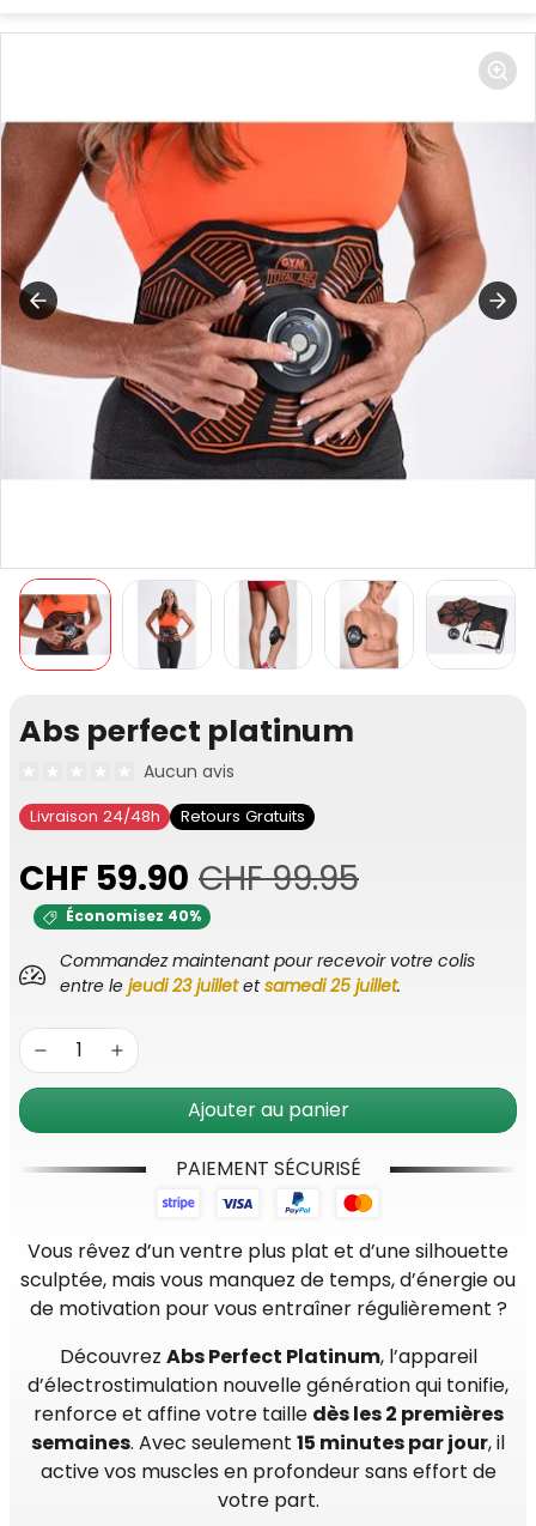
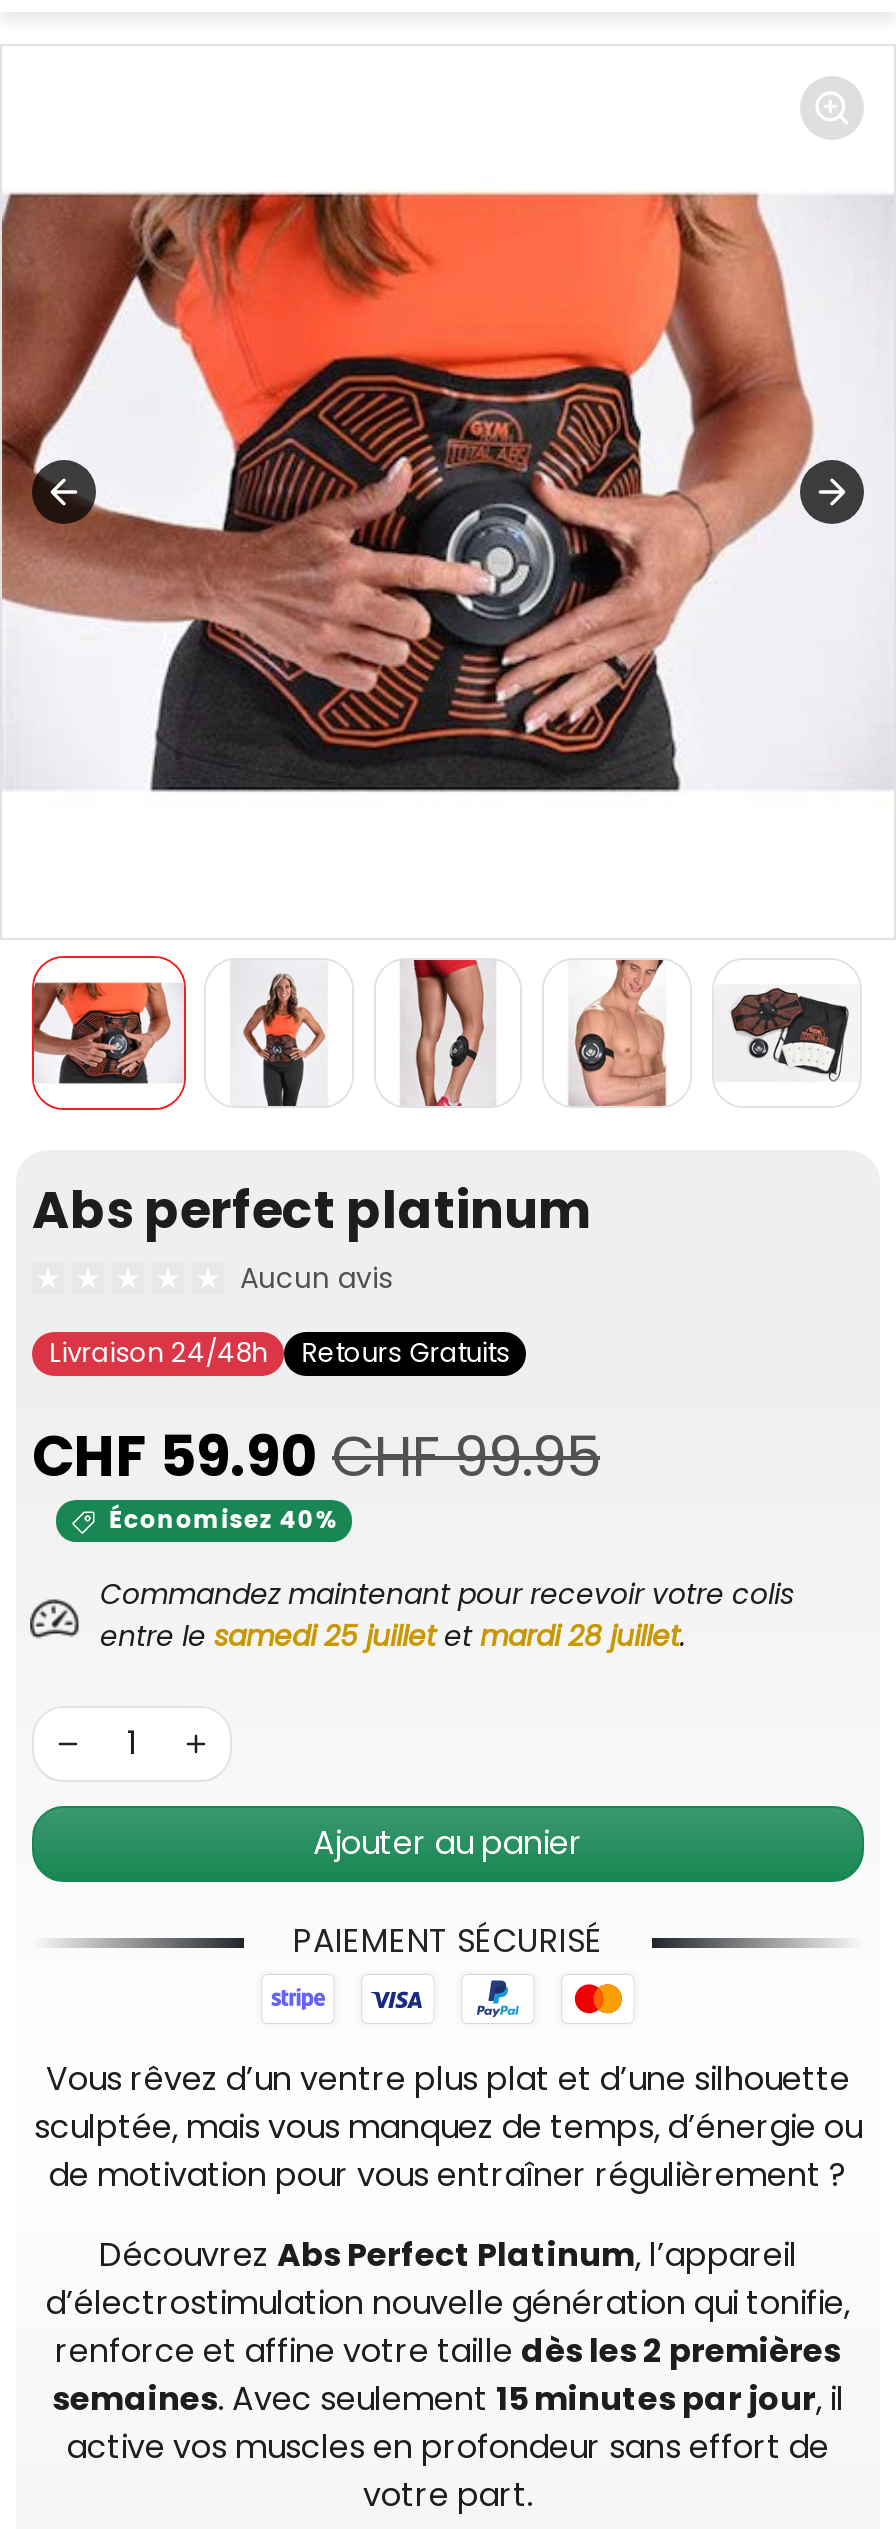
[60,974,401,998] entre le jeudi 23 juillet et samedi 25 juillet. -> [100,1616,686,1656] entre le samedi 25 juillet et mardi 28 juillet.

